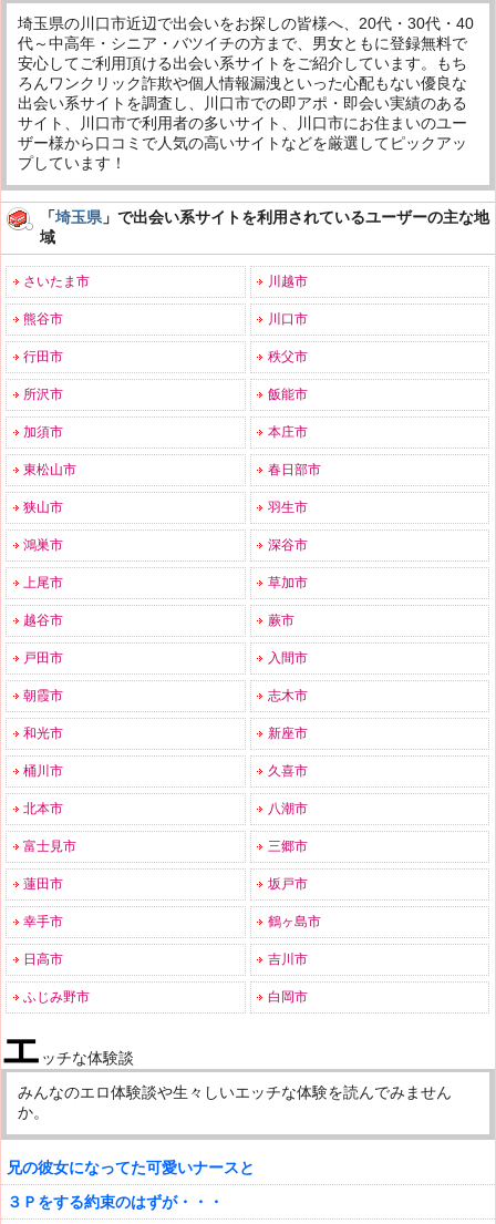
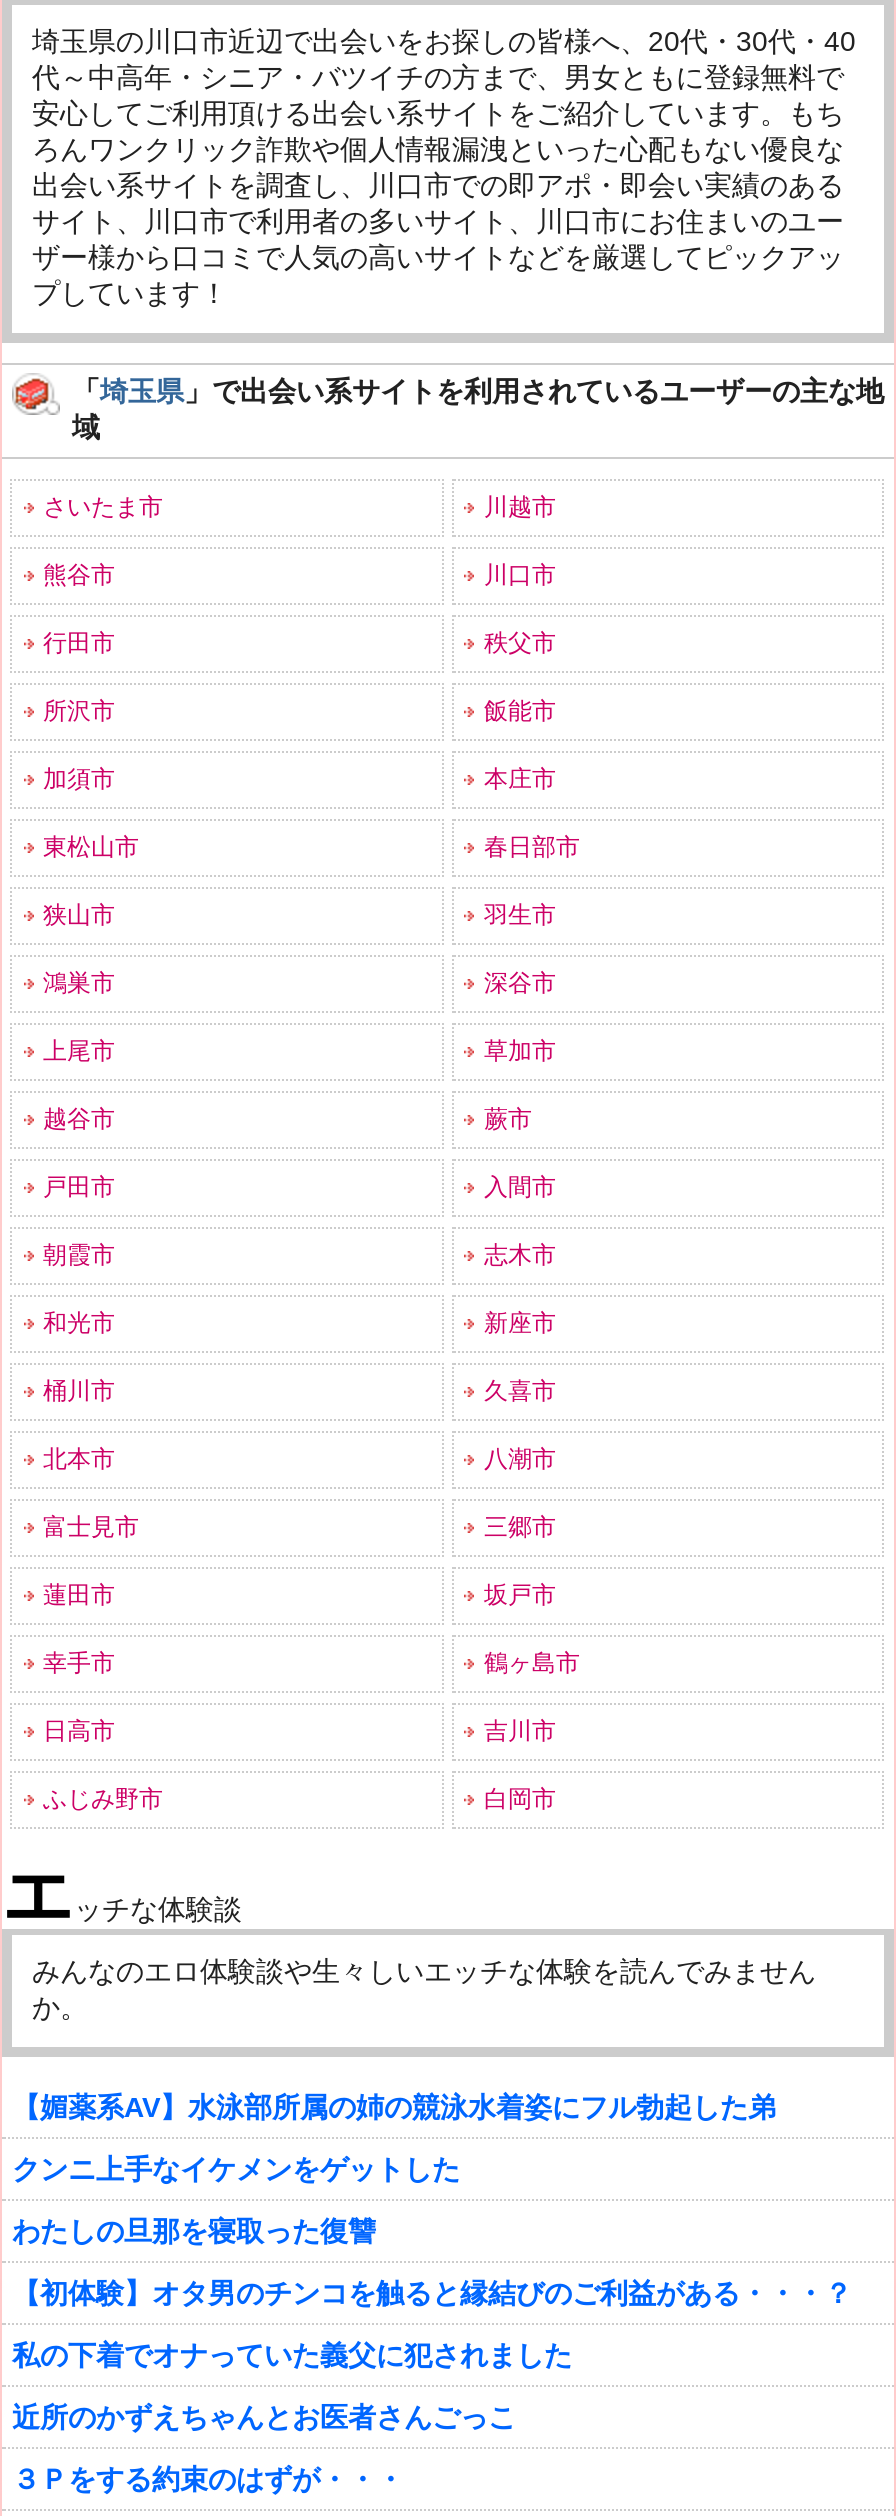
[7,1159,255,1177] 兄の彼女になってた可愛いナースと -> [12,2091,852,2433] 【媚薬系AV】水泳部所属の姉の競泳水着姿にフル勃起した弟 | クンニ上手なイケメンをゲットした | わたしの旦那を寝取った復讐 | 【初体験】オタ男のチンコを触ると縁結びのご利益がある・・・？ | 私の下着でオナっていた義父に犯されました | 近所のかずえちゃんとお医者さんごっこ

